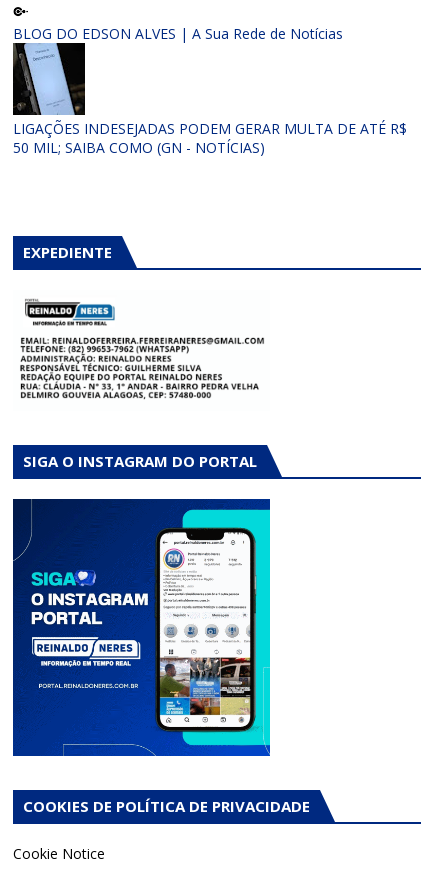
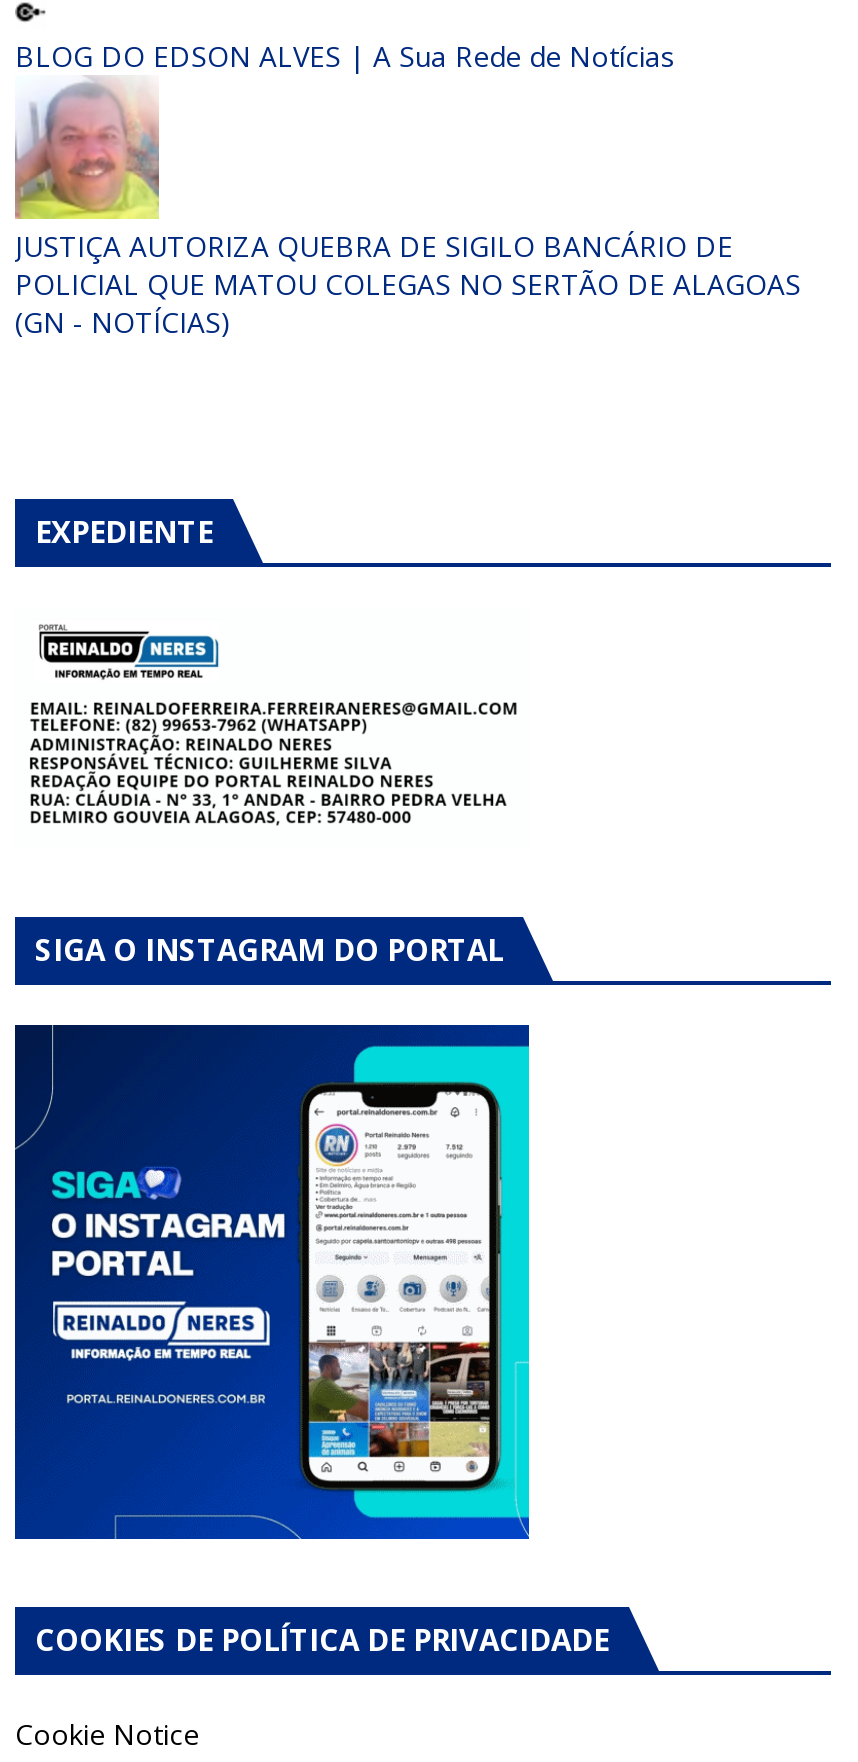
[12,45,407,157] [image] | LIGAÇÕES INDESEJADAS PODEM GERAR MULTA DE ATÉ R$ | 50 MIL; SAIBA COMO (GN - NOTÍCIAS) -> [15,79,801,340] [image] | JUSTIÇA AUTORIZA QUEBRA DE SIGILO BANCÁRIO DE | POLICIAL QUE MATOU COLEGAS NO SERTÃO DE ALAGOAS | (GN - NOTÍCIAS)

